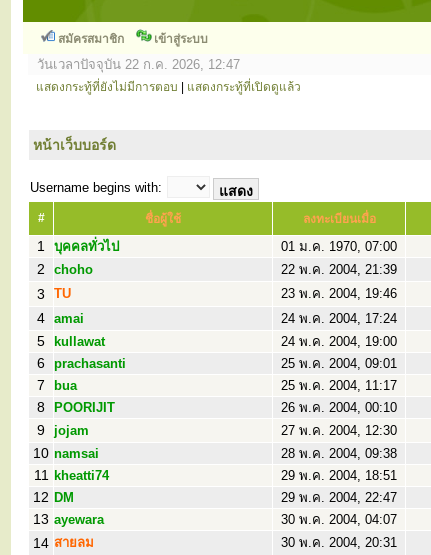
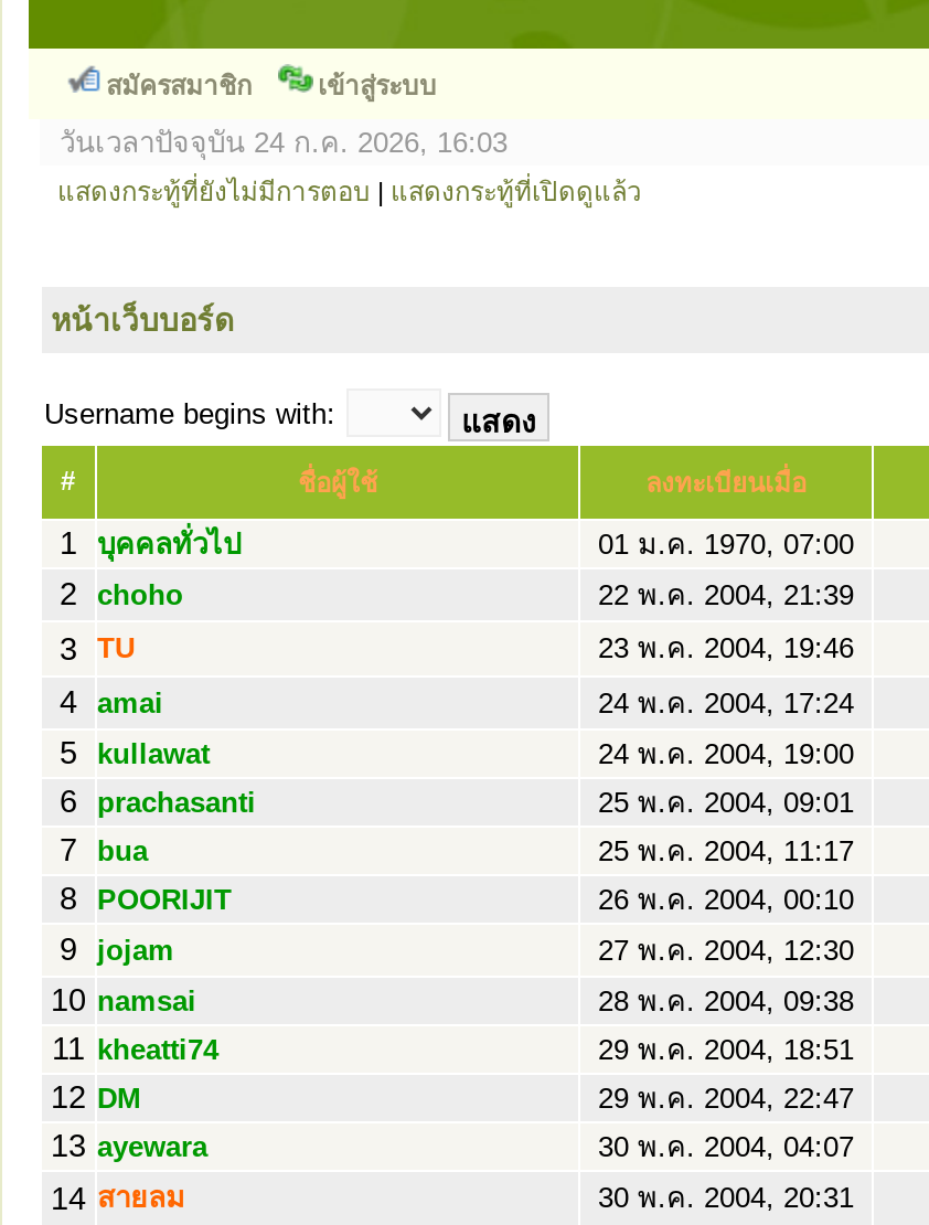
[37,57,248,72] วันเวลาปัจจุบัน 22 ก.ค. 2026, 12:47 -> [60,126,525,159] วันเวลาปัจจุบัน 24 ก.ค. 2026, 16:03

